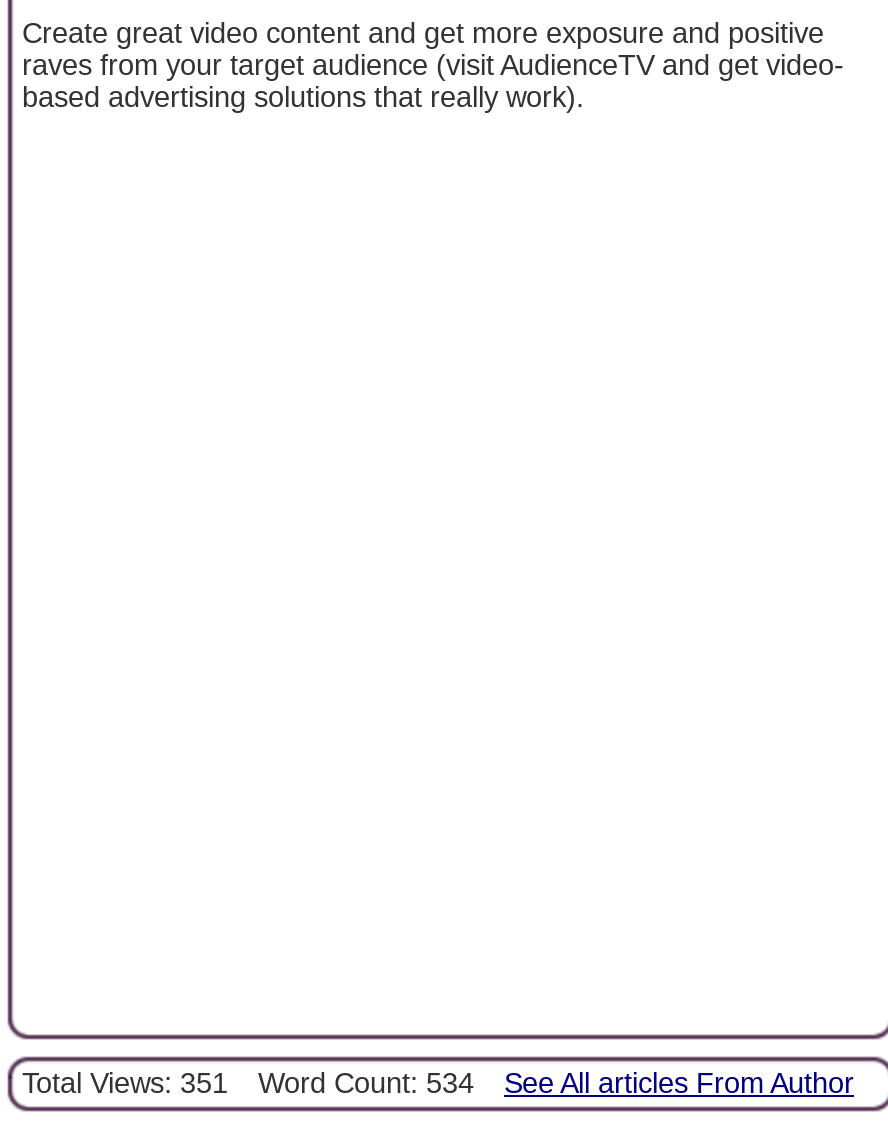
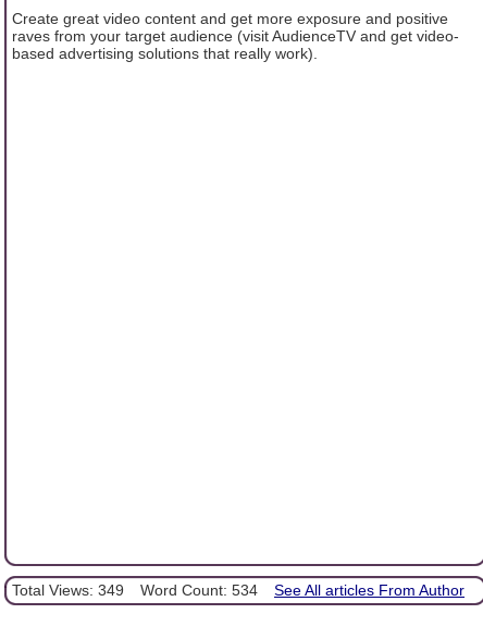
[22,1067,854,1099] Total Views: 351 Word Count: 534 See All articles From Author -> [12,582,465,599] Total Views: 349 Word Count: 534 See All articles From Author

